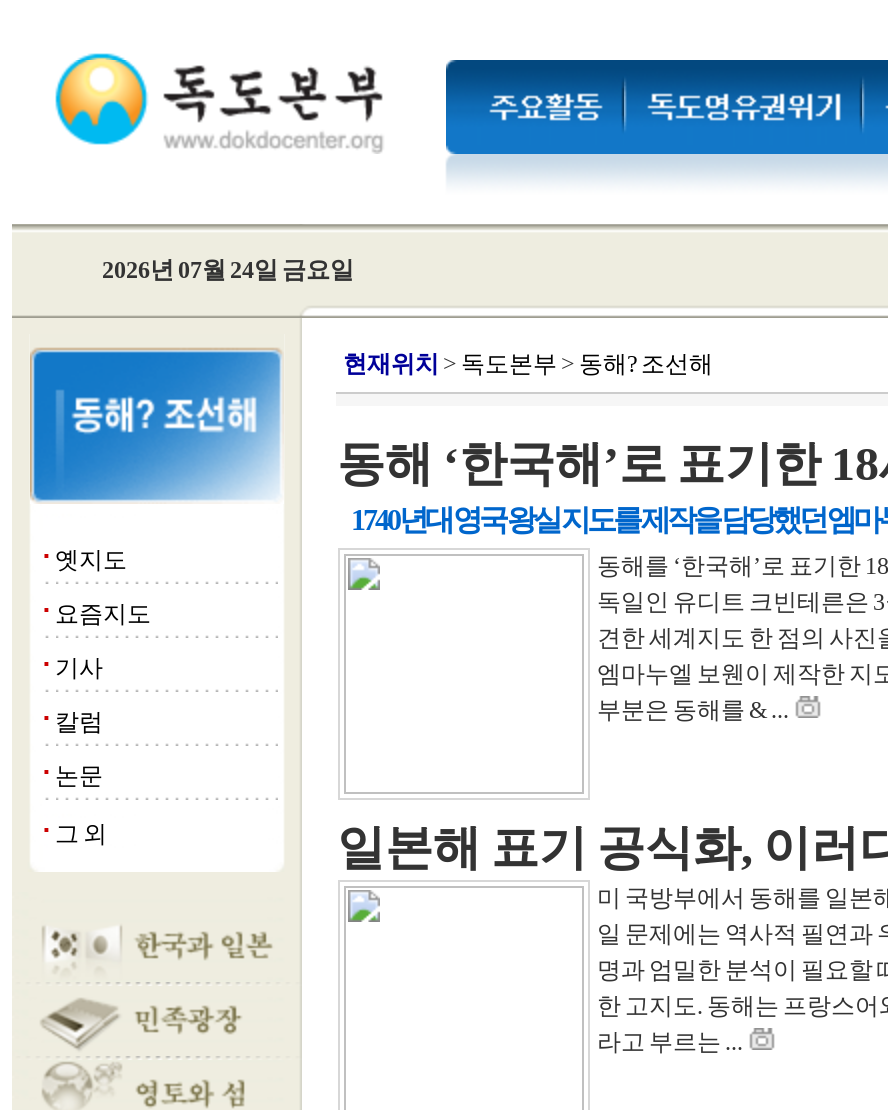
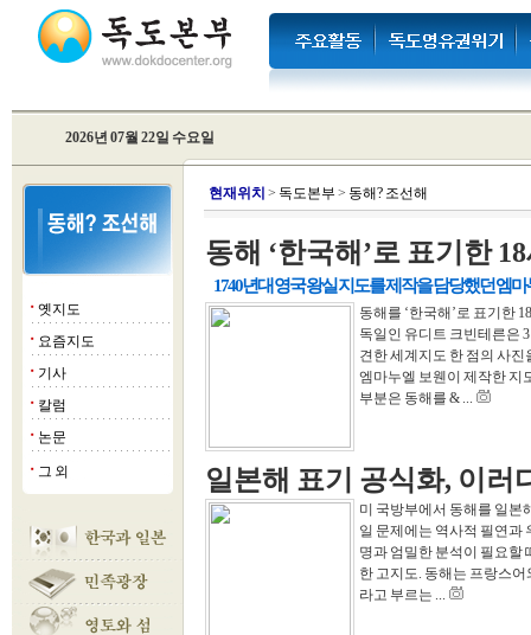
[102,256,354,284] 2026년 07월 24일 금요일 -> [65,129,215,146] 2026년 07월 22일 수요일

